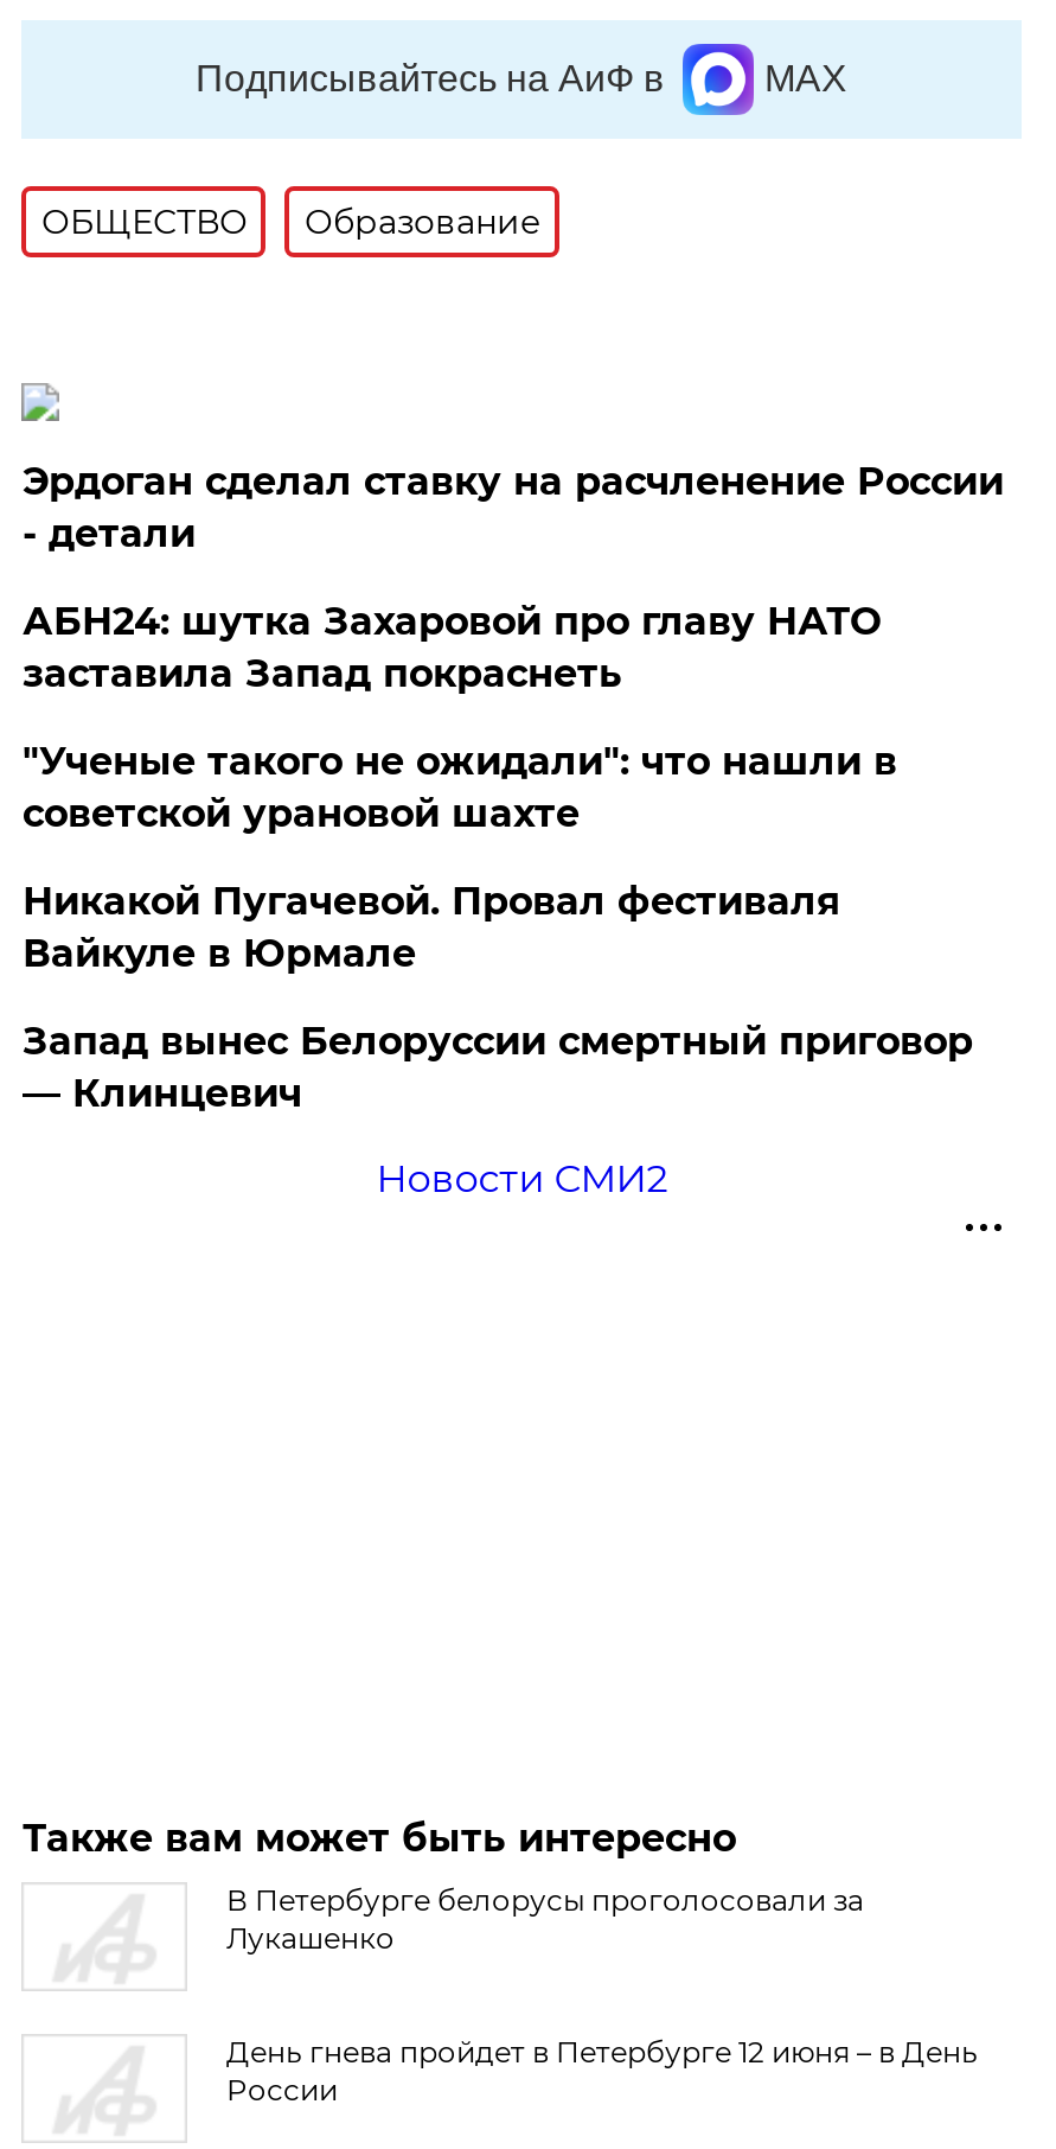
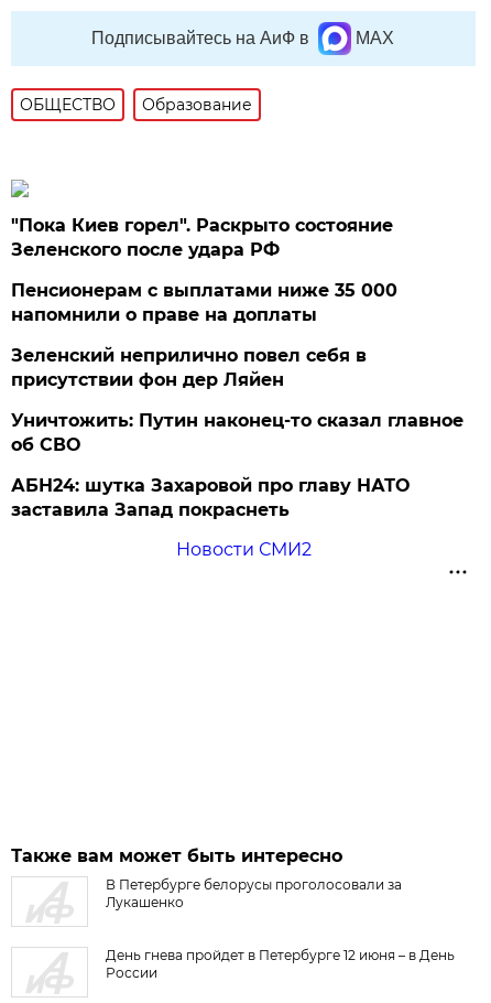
[22,459,1004,556] Эрдоган сделал ставку на расчленение России | - детали -> [11,215,464,455] "Пока Киев горел". Раскрыто состояние | Зеленского после удара РФ | Пенсионерам с выплатами ниже 35 000 | напомнили о праве на доплаты | Зеленский неприлично повел cебя в | присутствии фон дер Ляйен | Уничтожить: Путин наконец-то сказал главное | об СВО
moved [22,599,880,696] -> [11,475,410,520]: АБН24: шутка Захаровой про главу НАТО | заставила Запад покраснеть
[22,739,973,1116] "Ученые такого не ожидали": что нашли в | советской урановой шахте | Никакой Пугачевой. Провал фестиваля | Вайкуле в Юрмале | Запад вынес Белоруссии смертный приговор | — Клинцевич -> none

